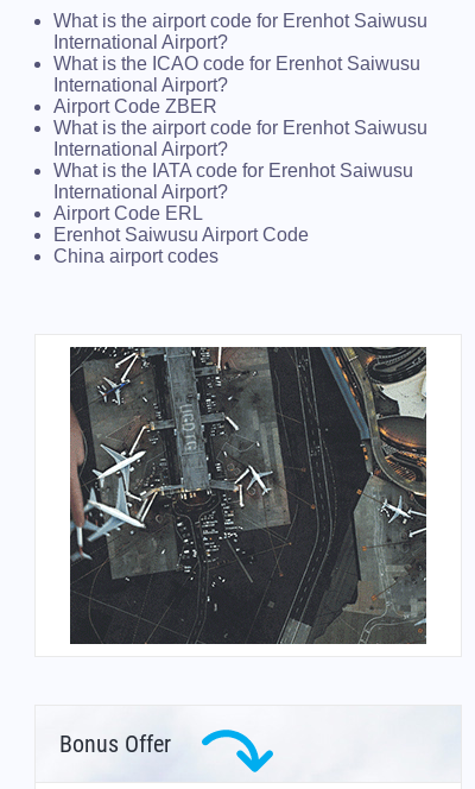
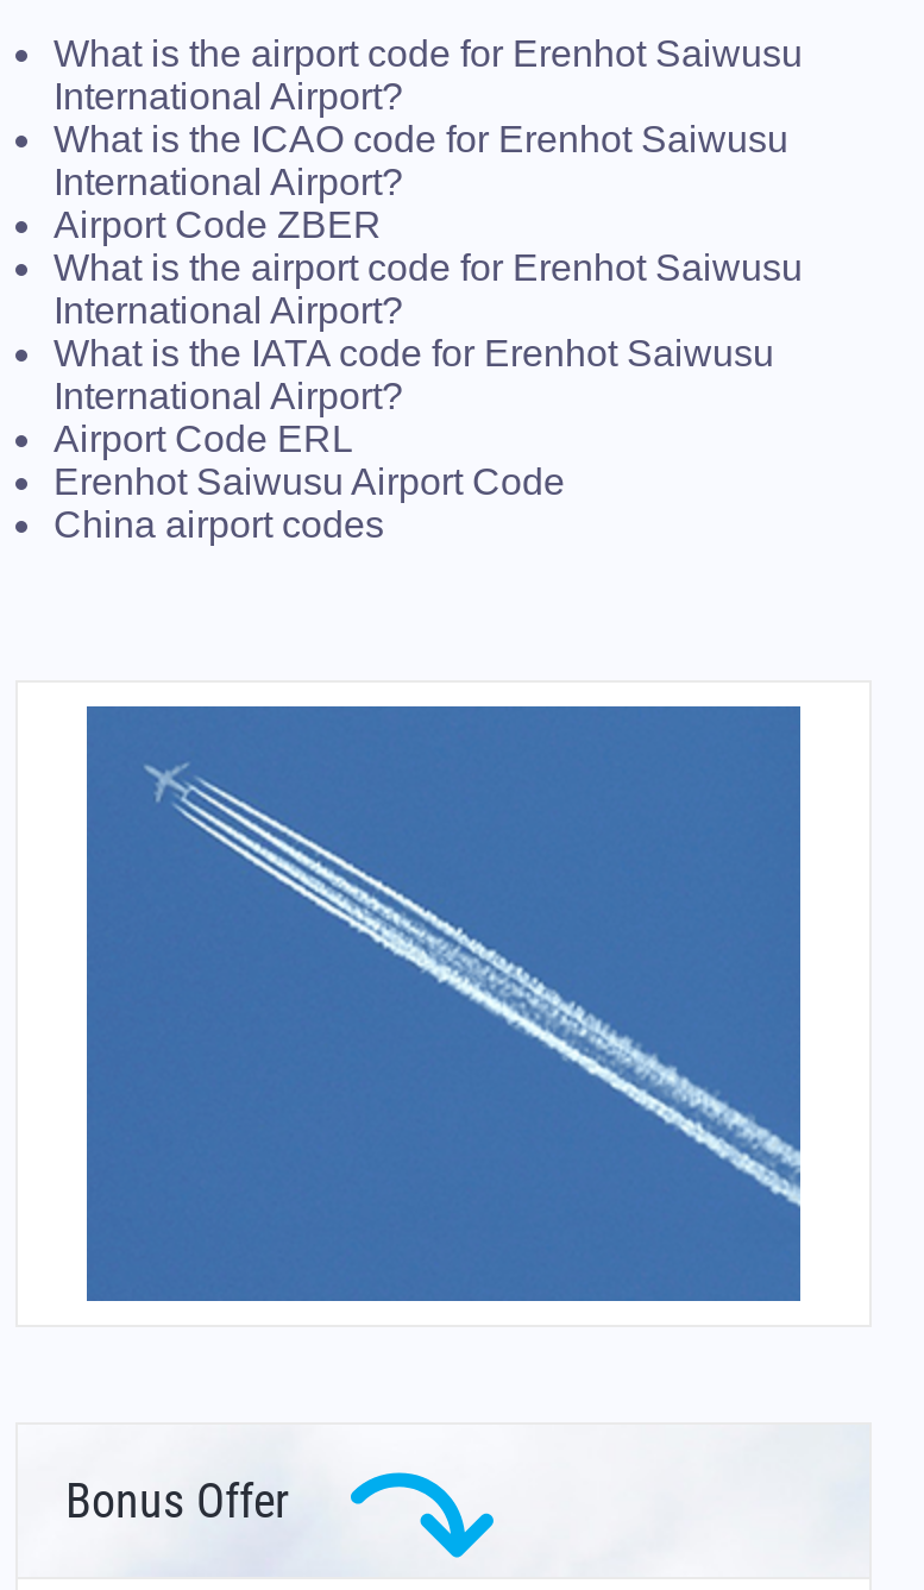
[69,346,427,645] [image] -> [84,704,803,1303] [image]

